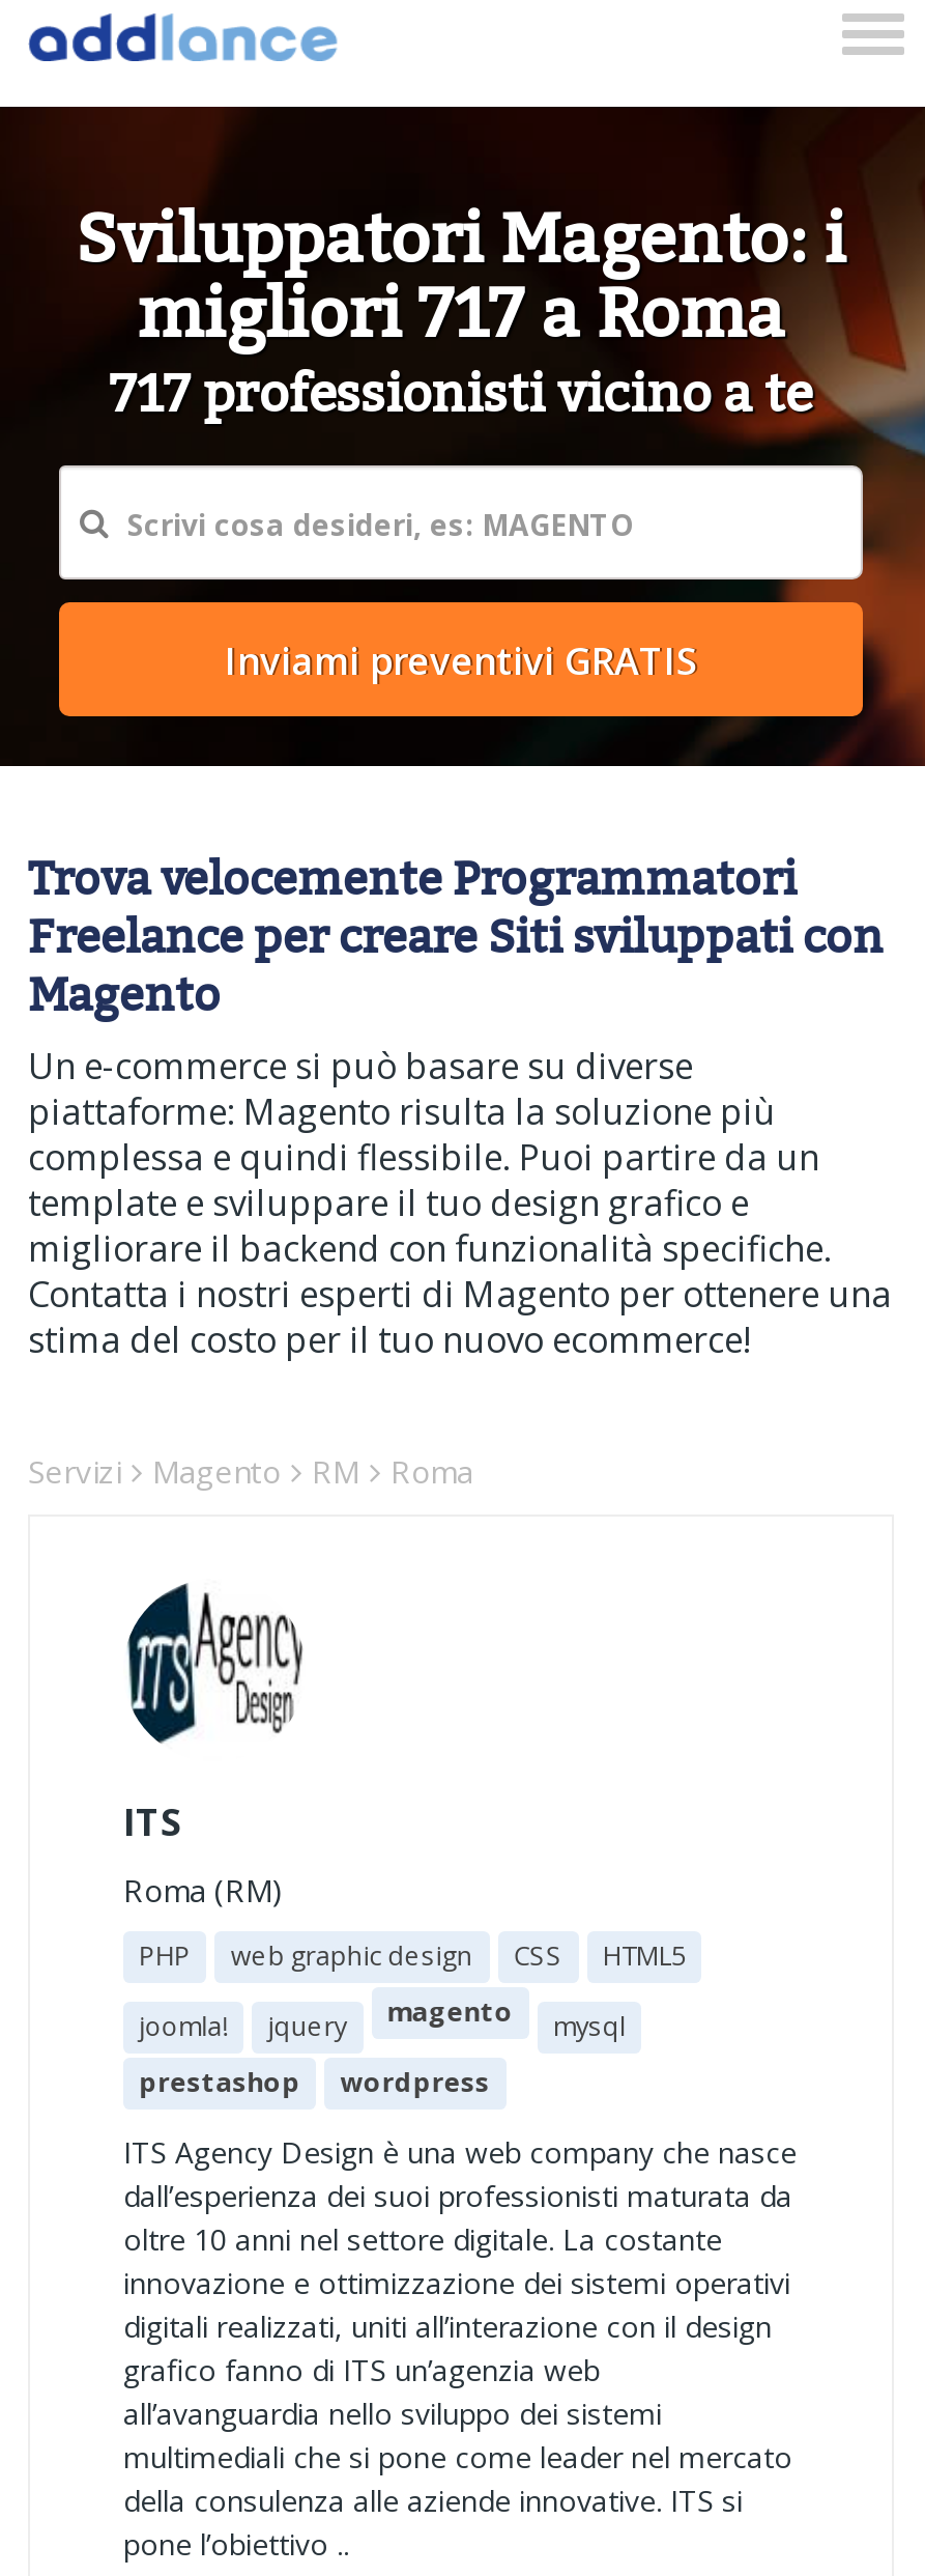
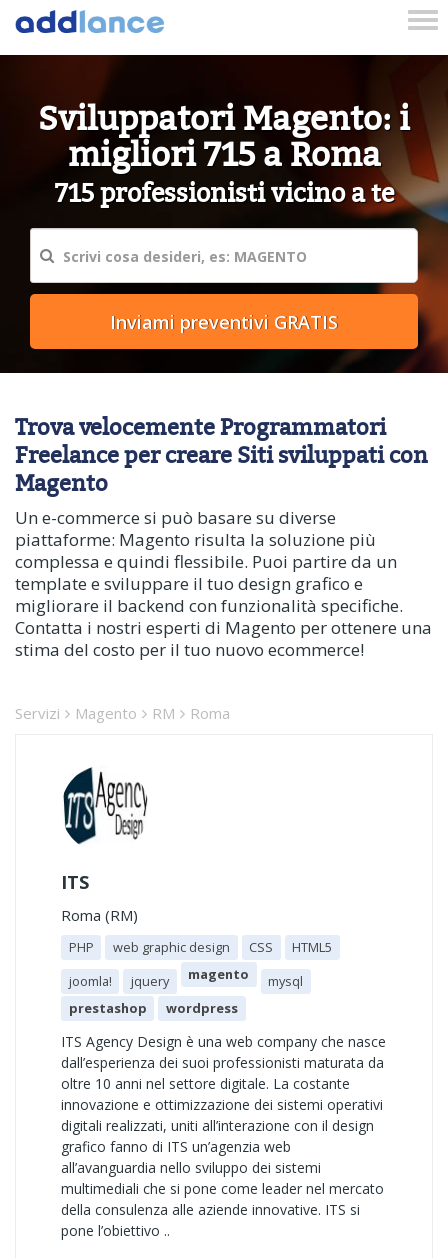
[137,264,785,360] migliori 717 a Roma -> [67,131,380,177] migliori 715 a Roma
[110,356,812,428] 717 professionisti vicino a te -> [54,175,393,210] 715 professionisti vicino a te

